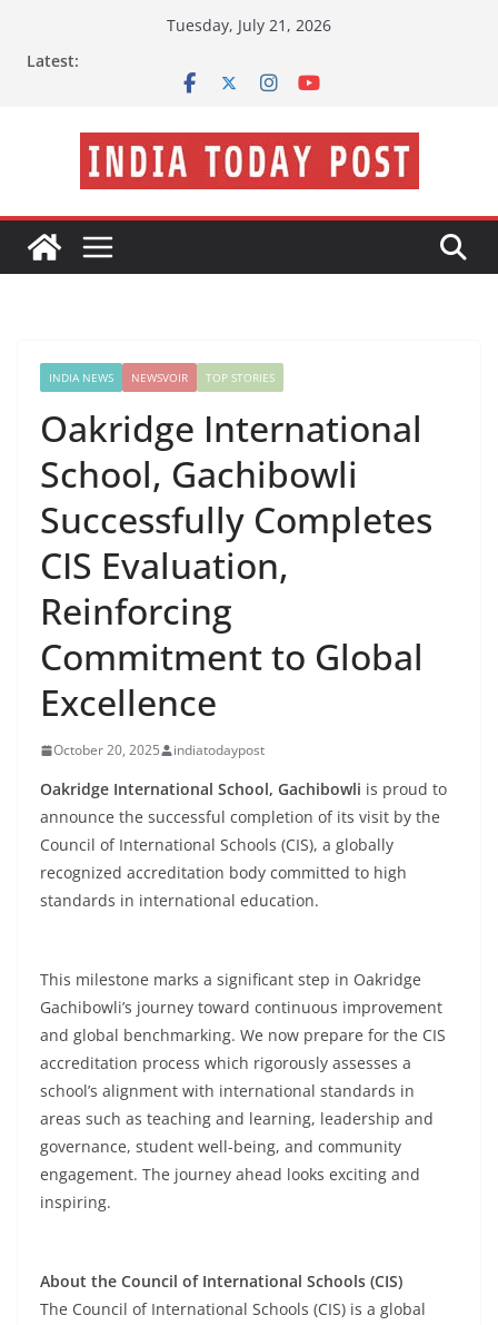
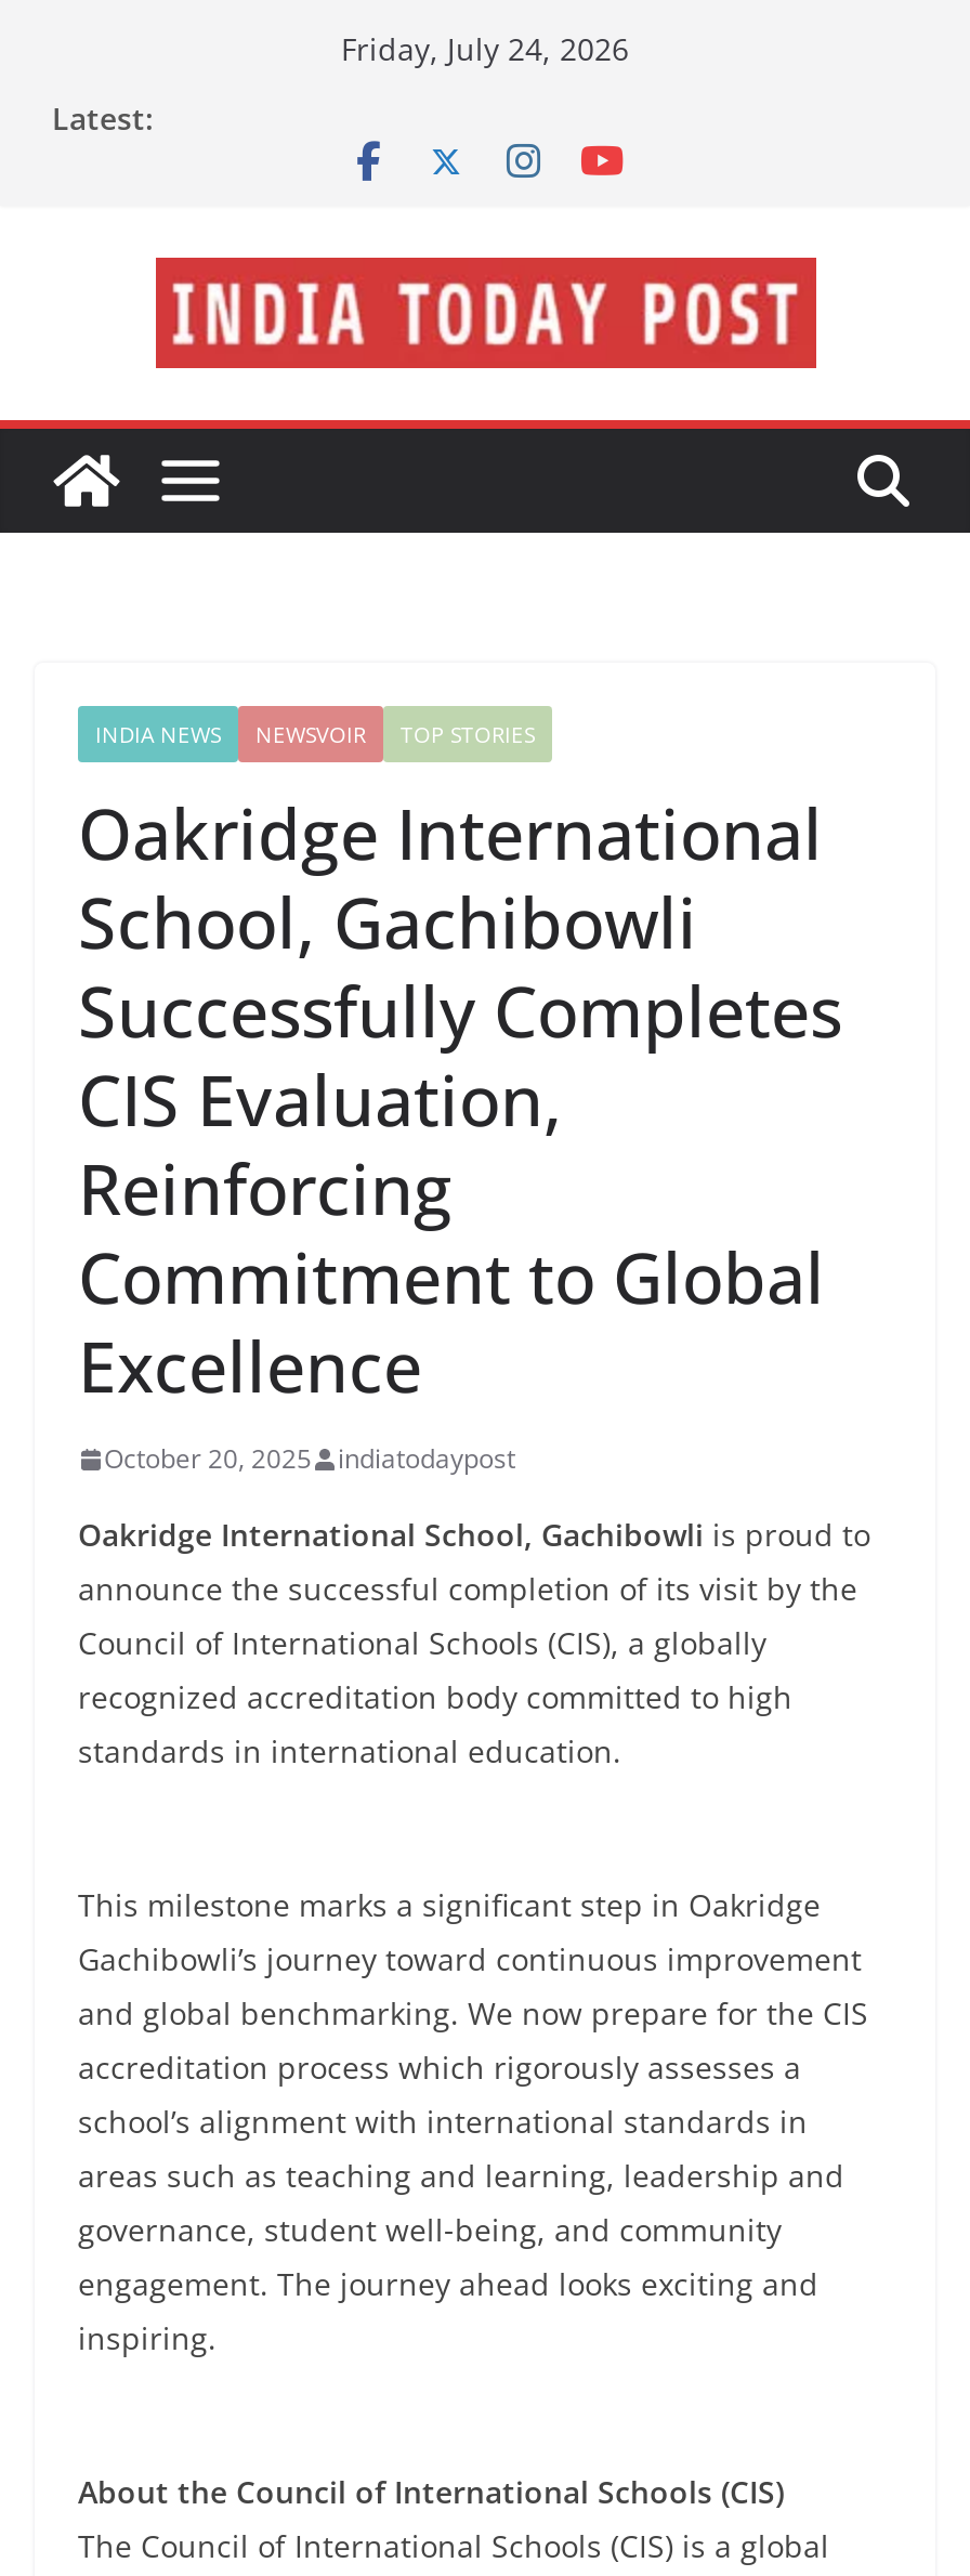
[167,14,331,36] Tuesday, July 21, 2026 -> [341,28,629,69] Friday, July 24, 2026

